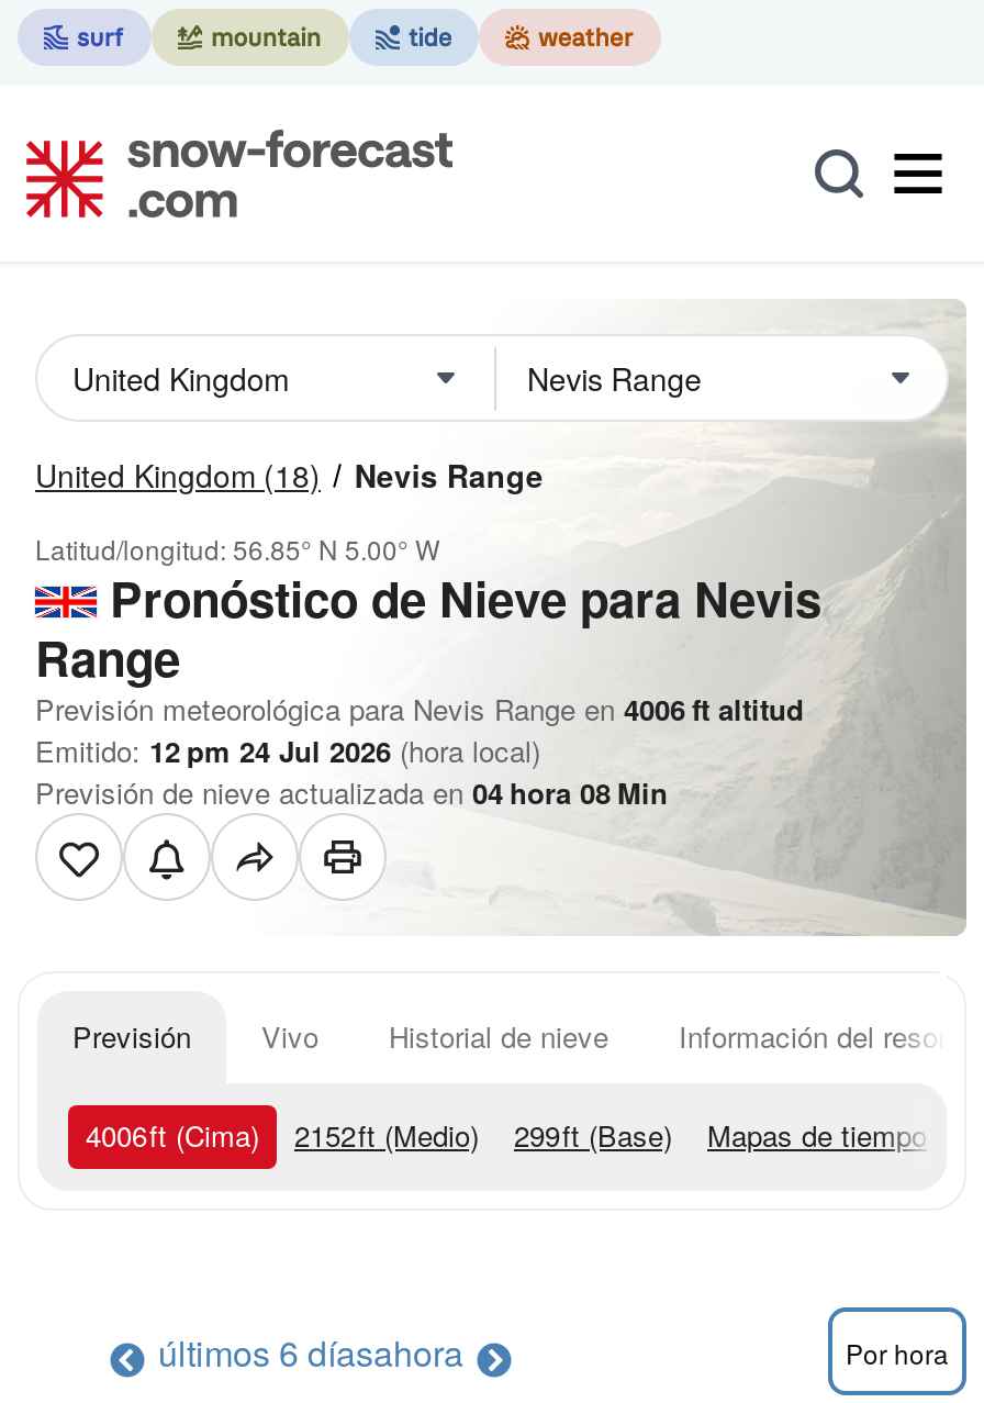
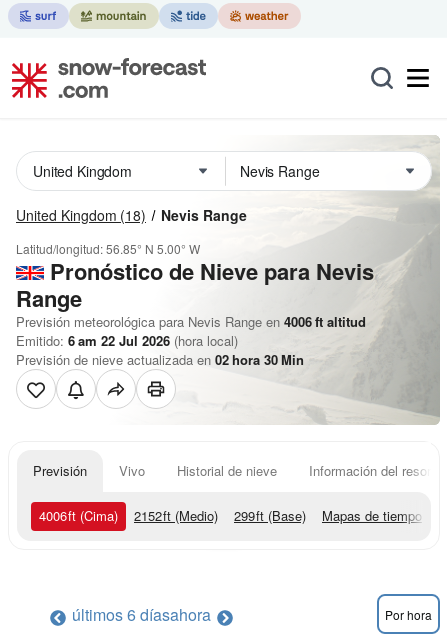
[35,730,540,771] Emitido: 12 pm 24 Jul 2026 (hora local) -> [16,331,238,350] Emitido: 6 am 22 Jul 2026 (hora local)
[35,771,668,813] Previsión de nieve actualizada en 04 hora 08 Min -> [16,350,304,369] Previsión de nieve actualizada en 02 hora 30 Min

